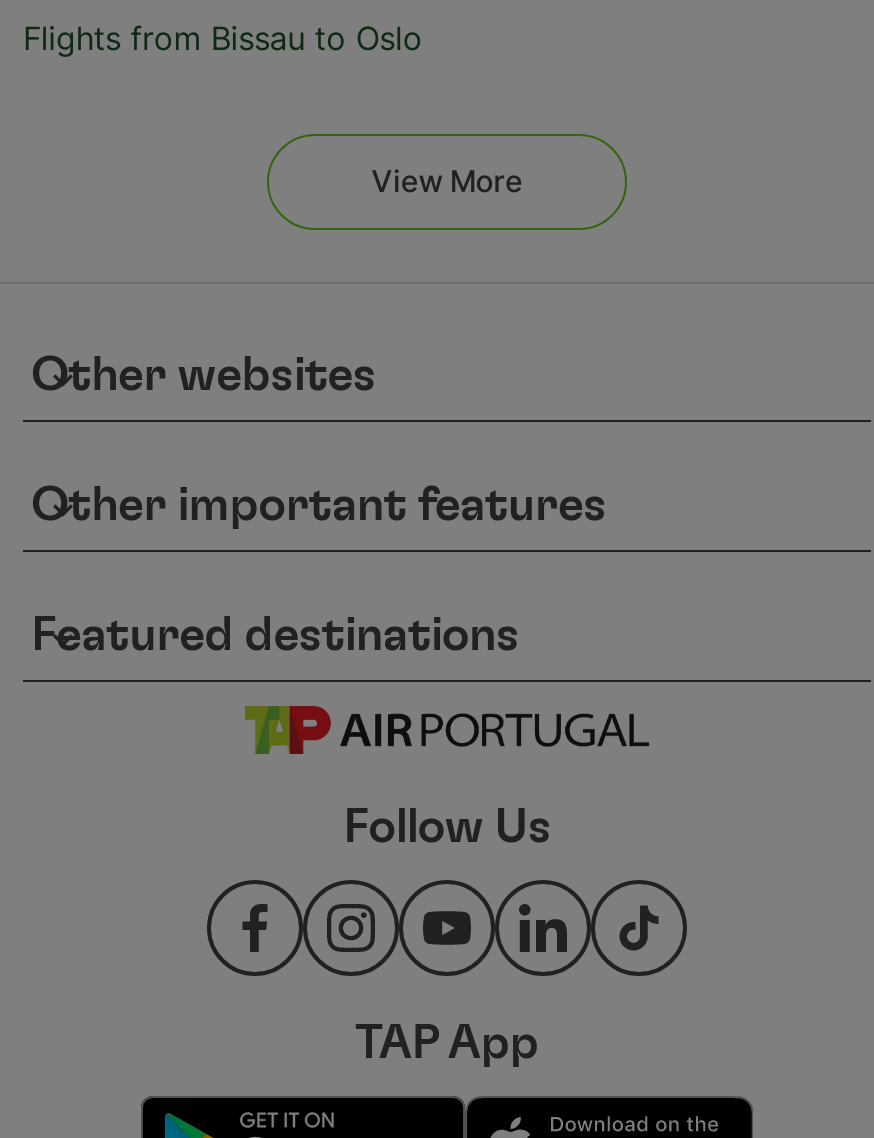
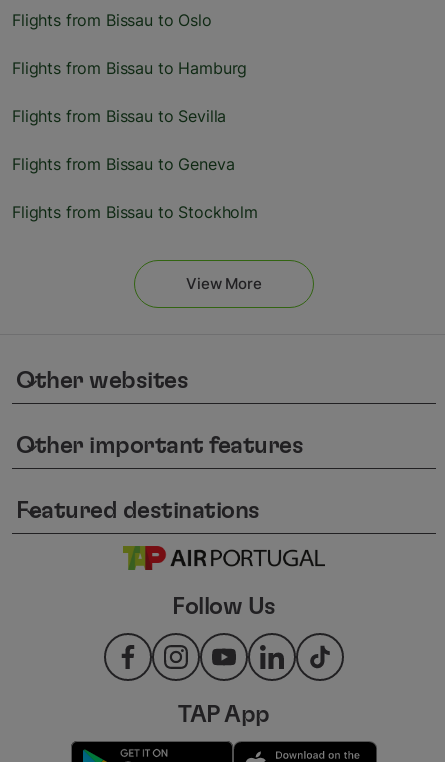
none -> [12,58,258,222] Flights from Bissau to Hamburg | Flights from Bissau to Sevilla | Flights from Bissau to Geneva | Flights from Bissau to Stockholm

